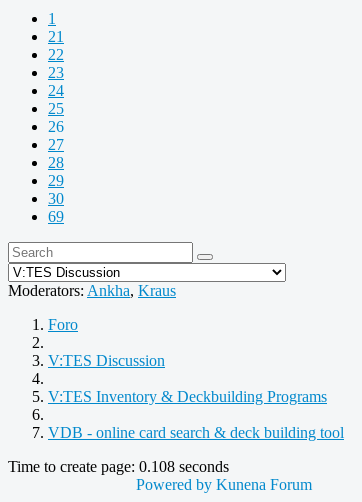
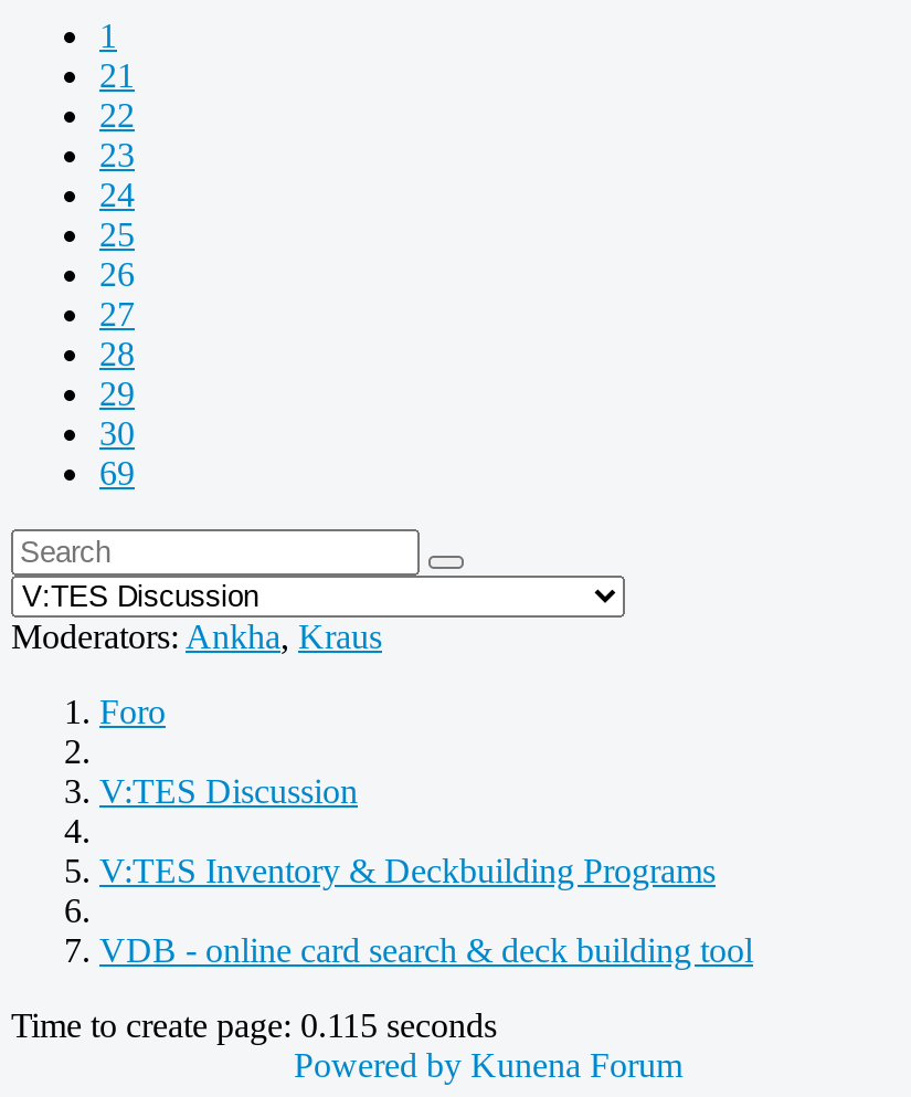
[8,458,229,475] Time to create page: 0.108 seconds -> [11,1006,497,1043] Time to create page: 0.115 seconds

